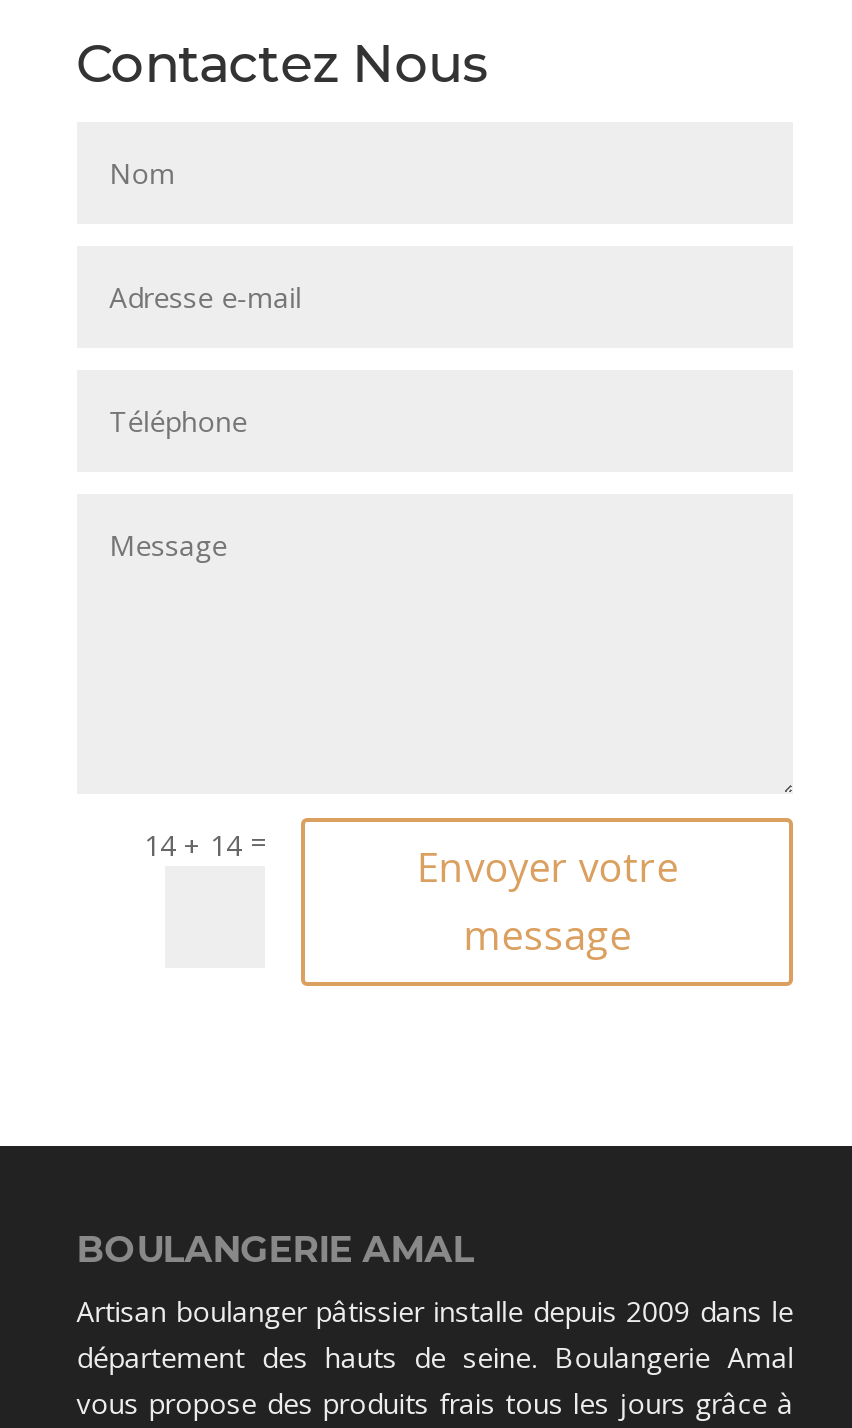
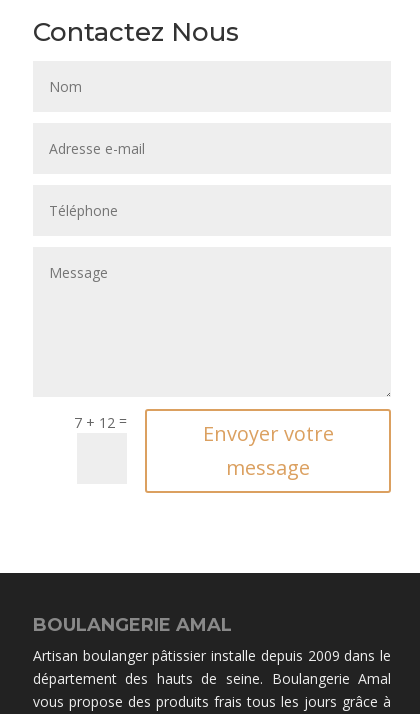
[144,821,266,863] 14 + 14 = -> [74,411,127,431] 7 + 12 =

